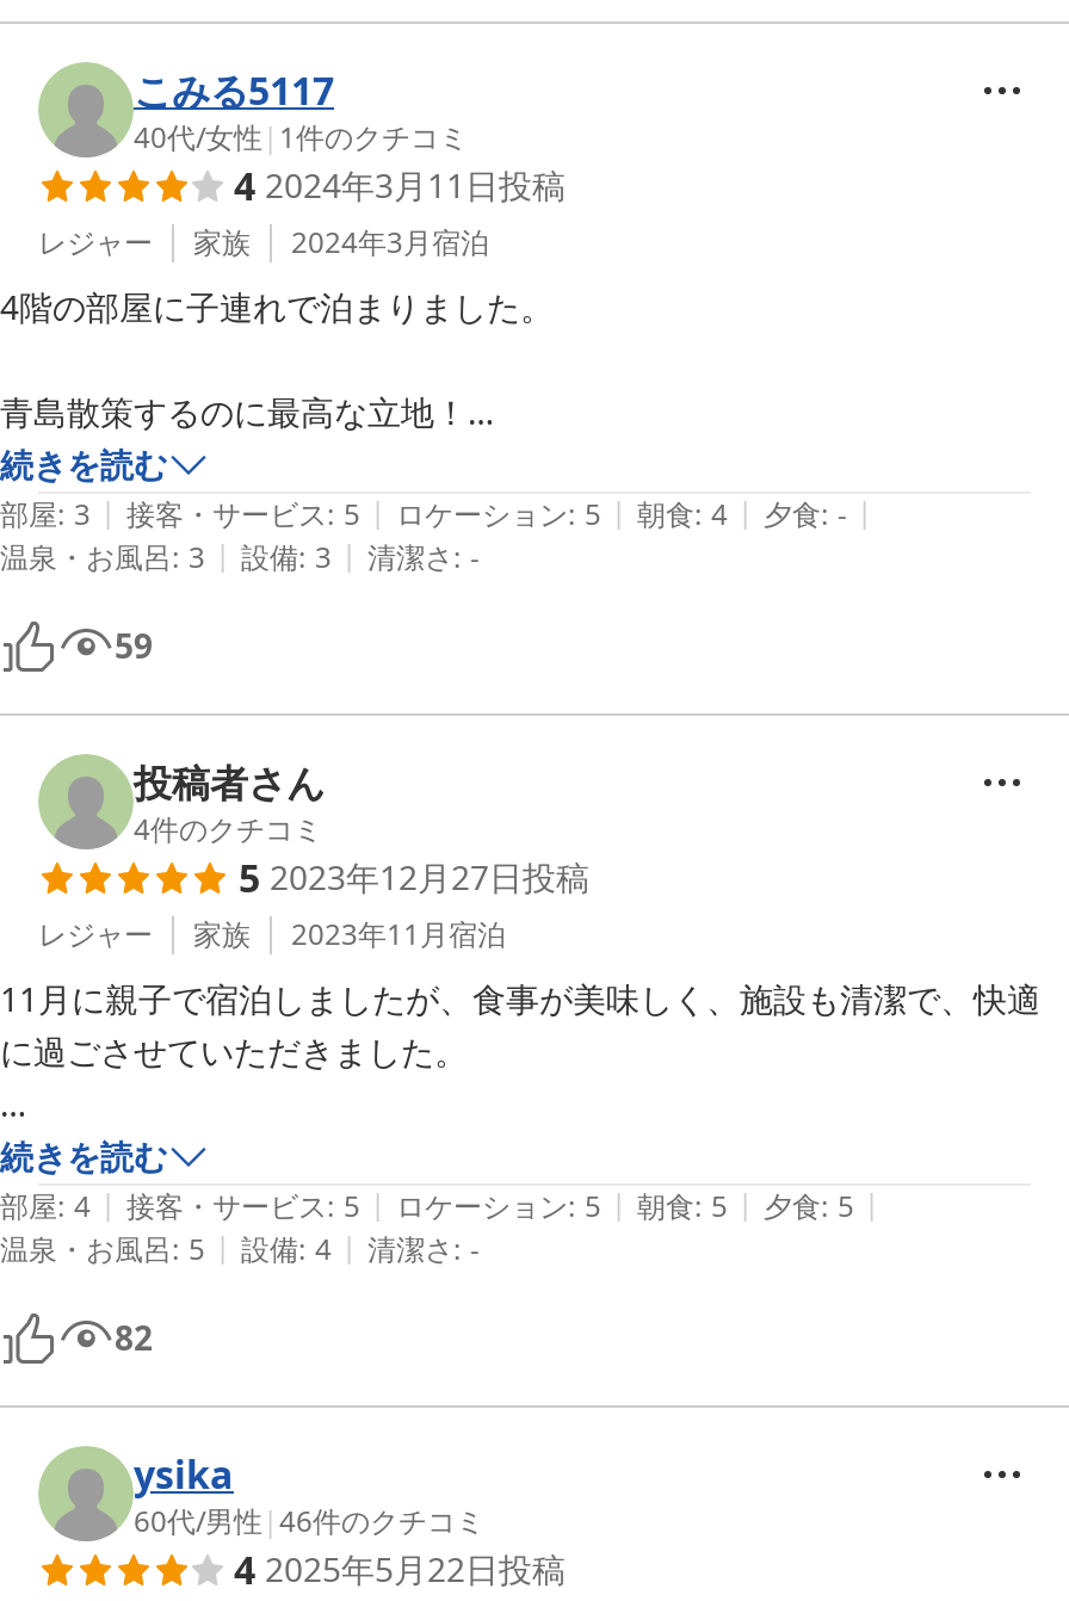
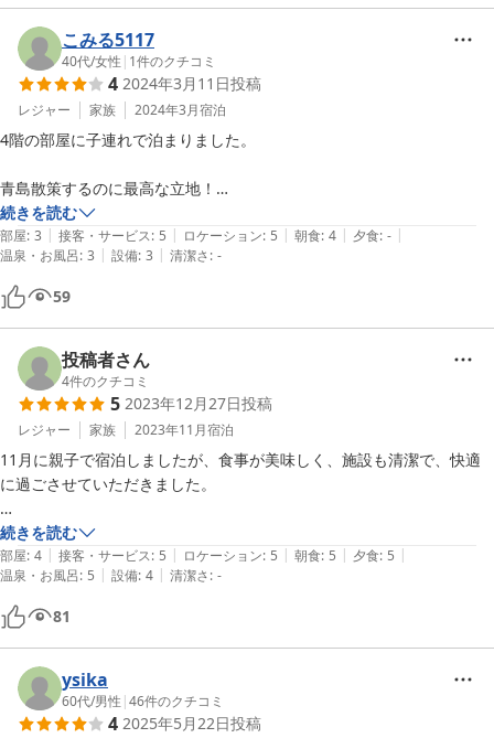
[115,1315,153,1360] 82 -> [53,606,71,627] 81

